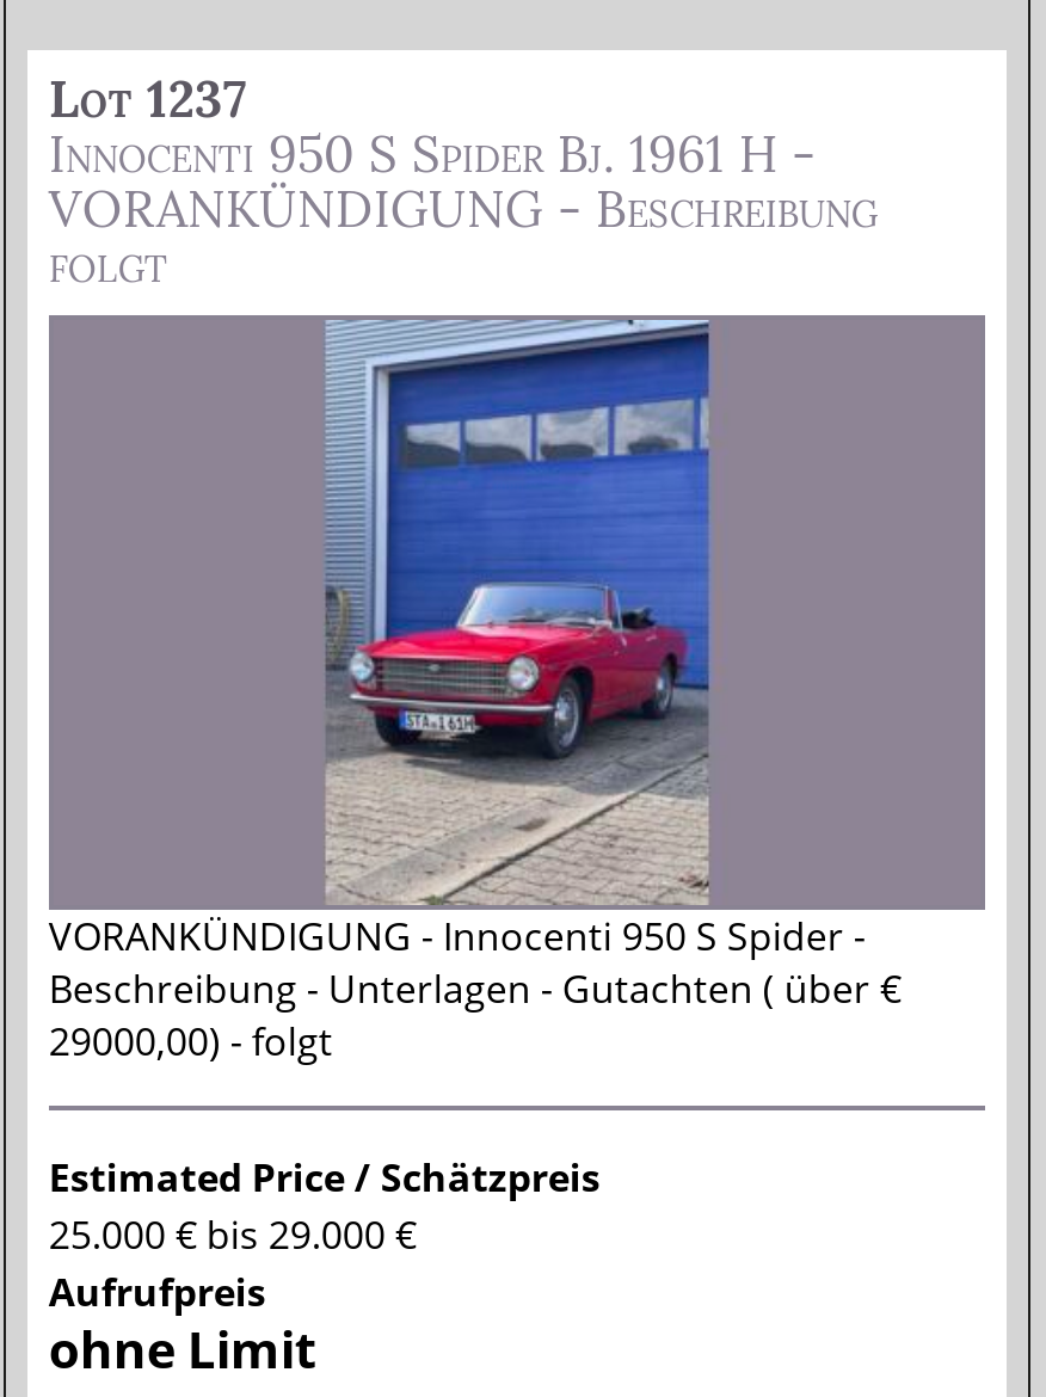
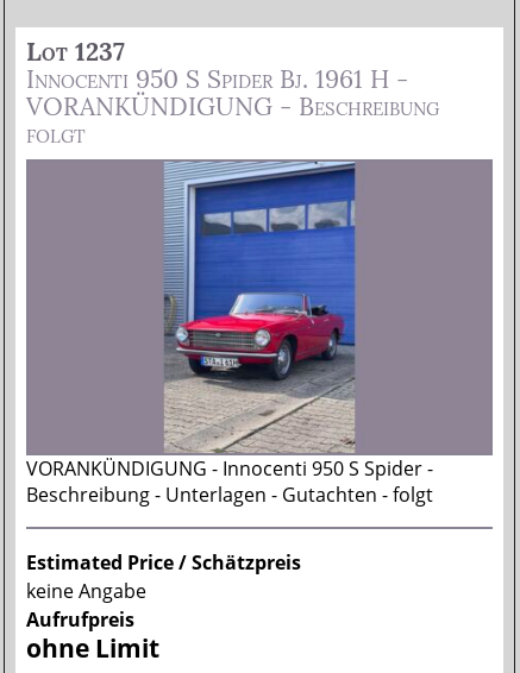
[49,962,901,1067] Beschreibung - Unterlagen - Gutachten ( über € | 29000,00) - folgt -> [26,481,433,507] Beschreibung - Unterlagen - Gutachten - folgt
[49,1208,416,1260] 25.000 € bis 29.000 € -> [26,578,146,604] keine Angabe

